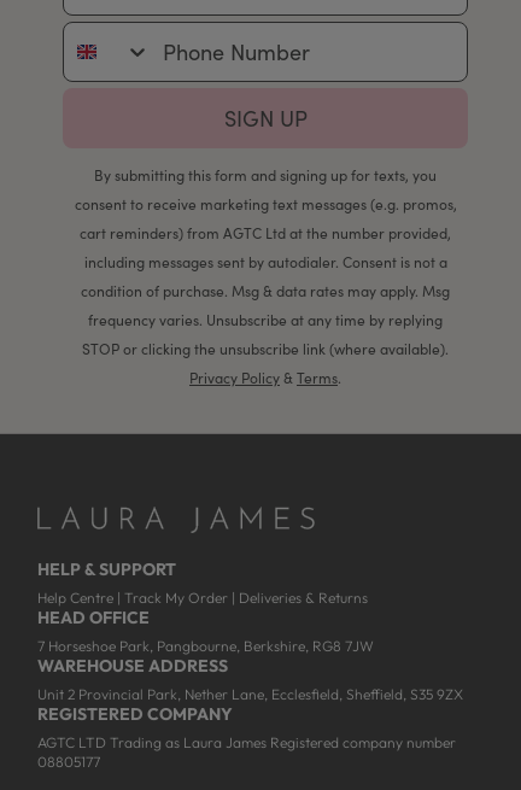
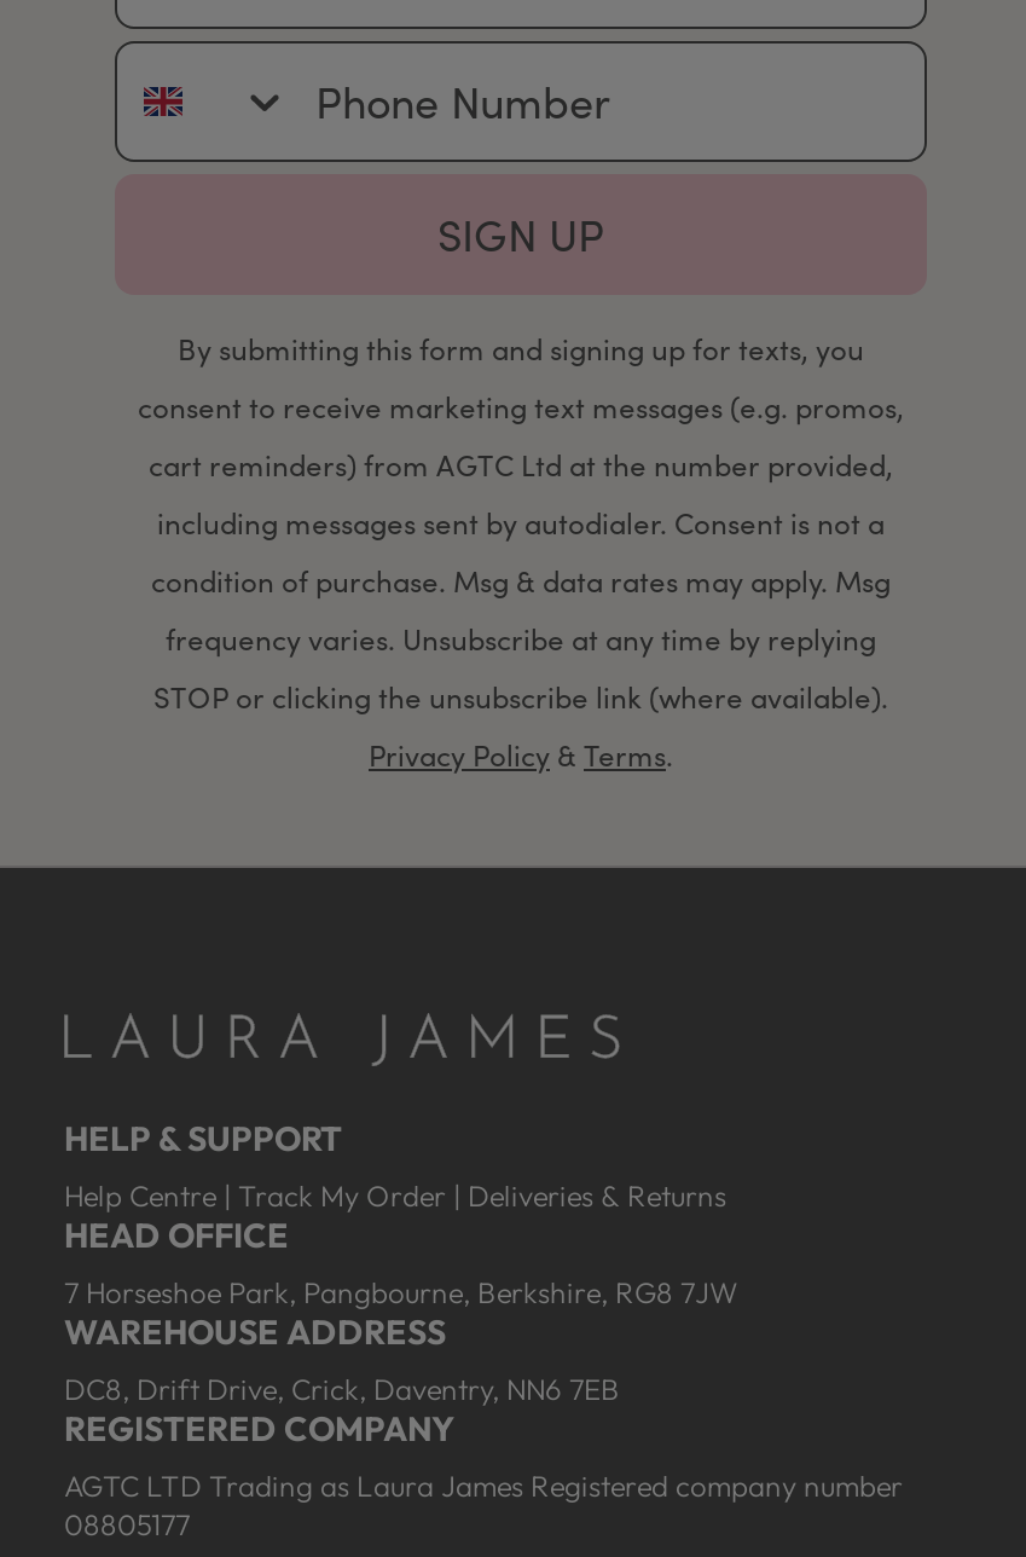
[37,685,463,703] Unit 2 Provincial Park, Nether Lane, Ecclesfield, Sheffield, S35 9ZX -> [64,1371,620,1408] DC8, Drift Drive, Crick, Daventry, NN6 7EB

